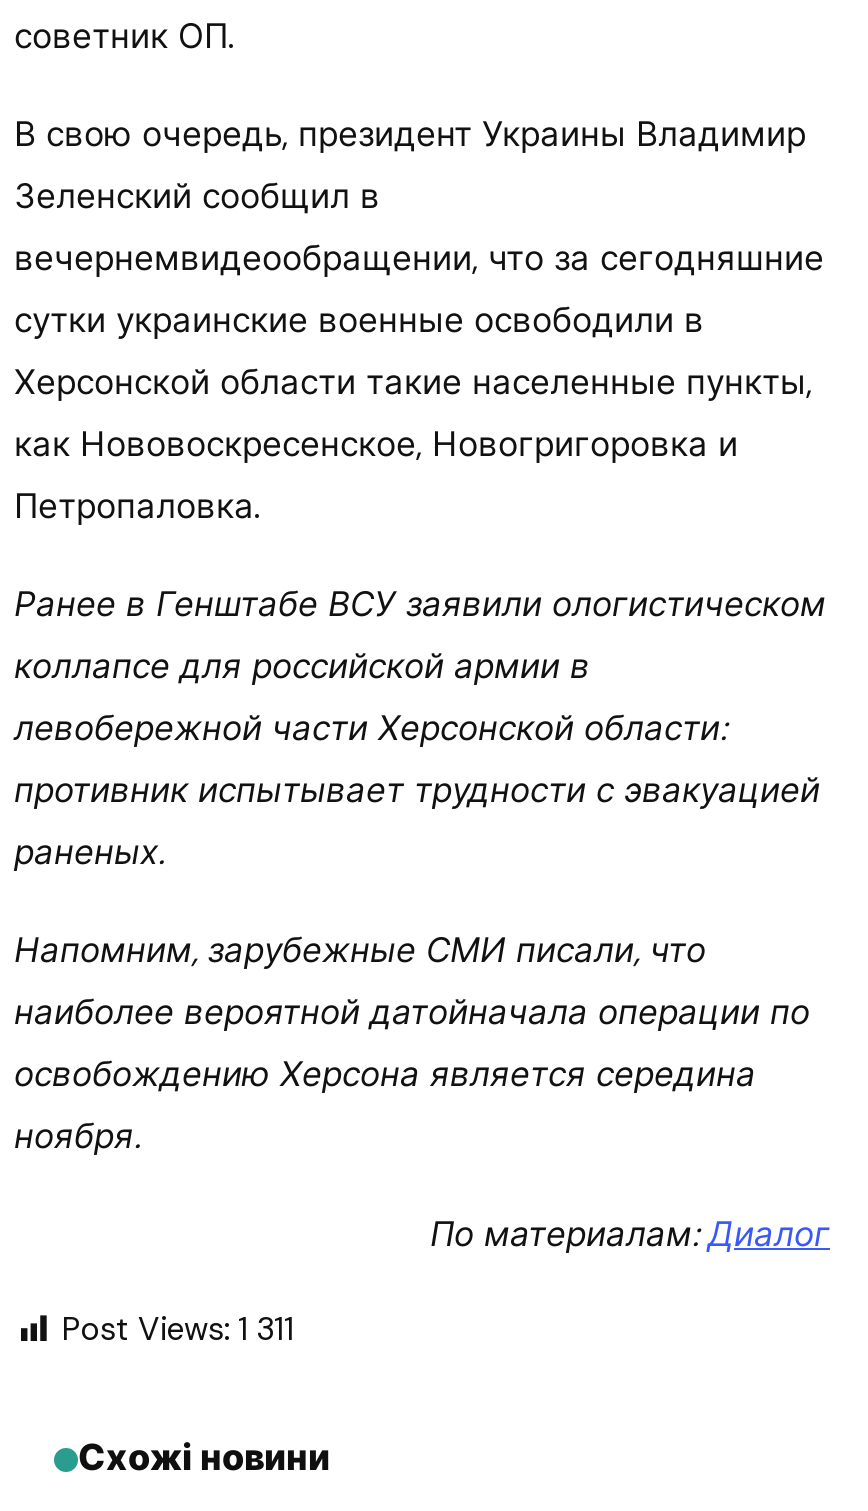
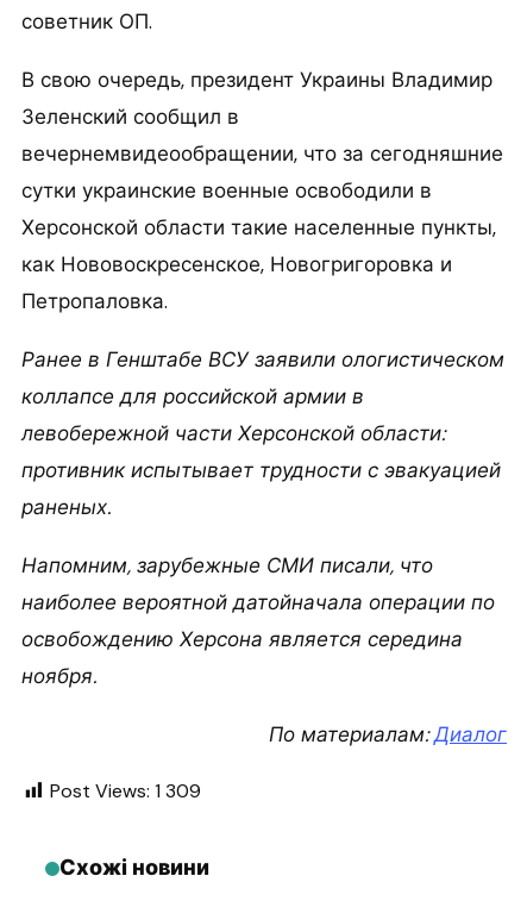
[62,1309,294,1351] Post Views: 1 311 -> [50,779,201,804] Post Views: 1 309

